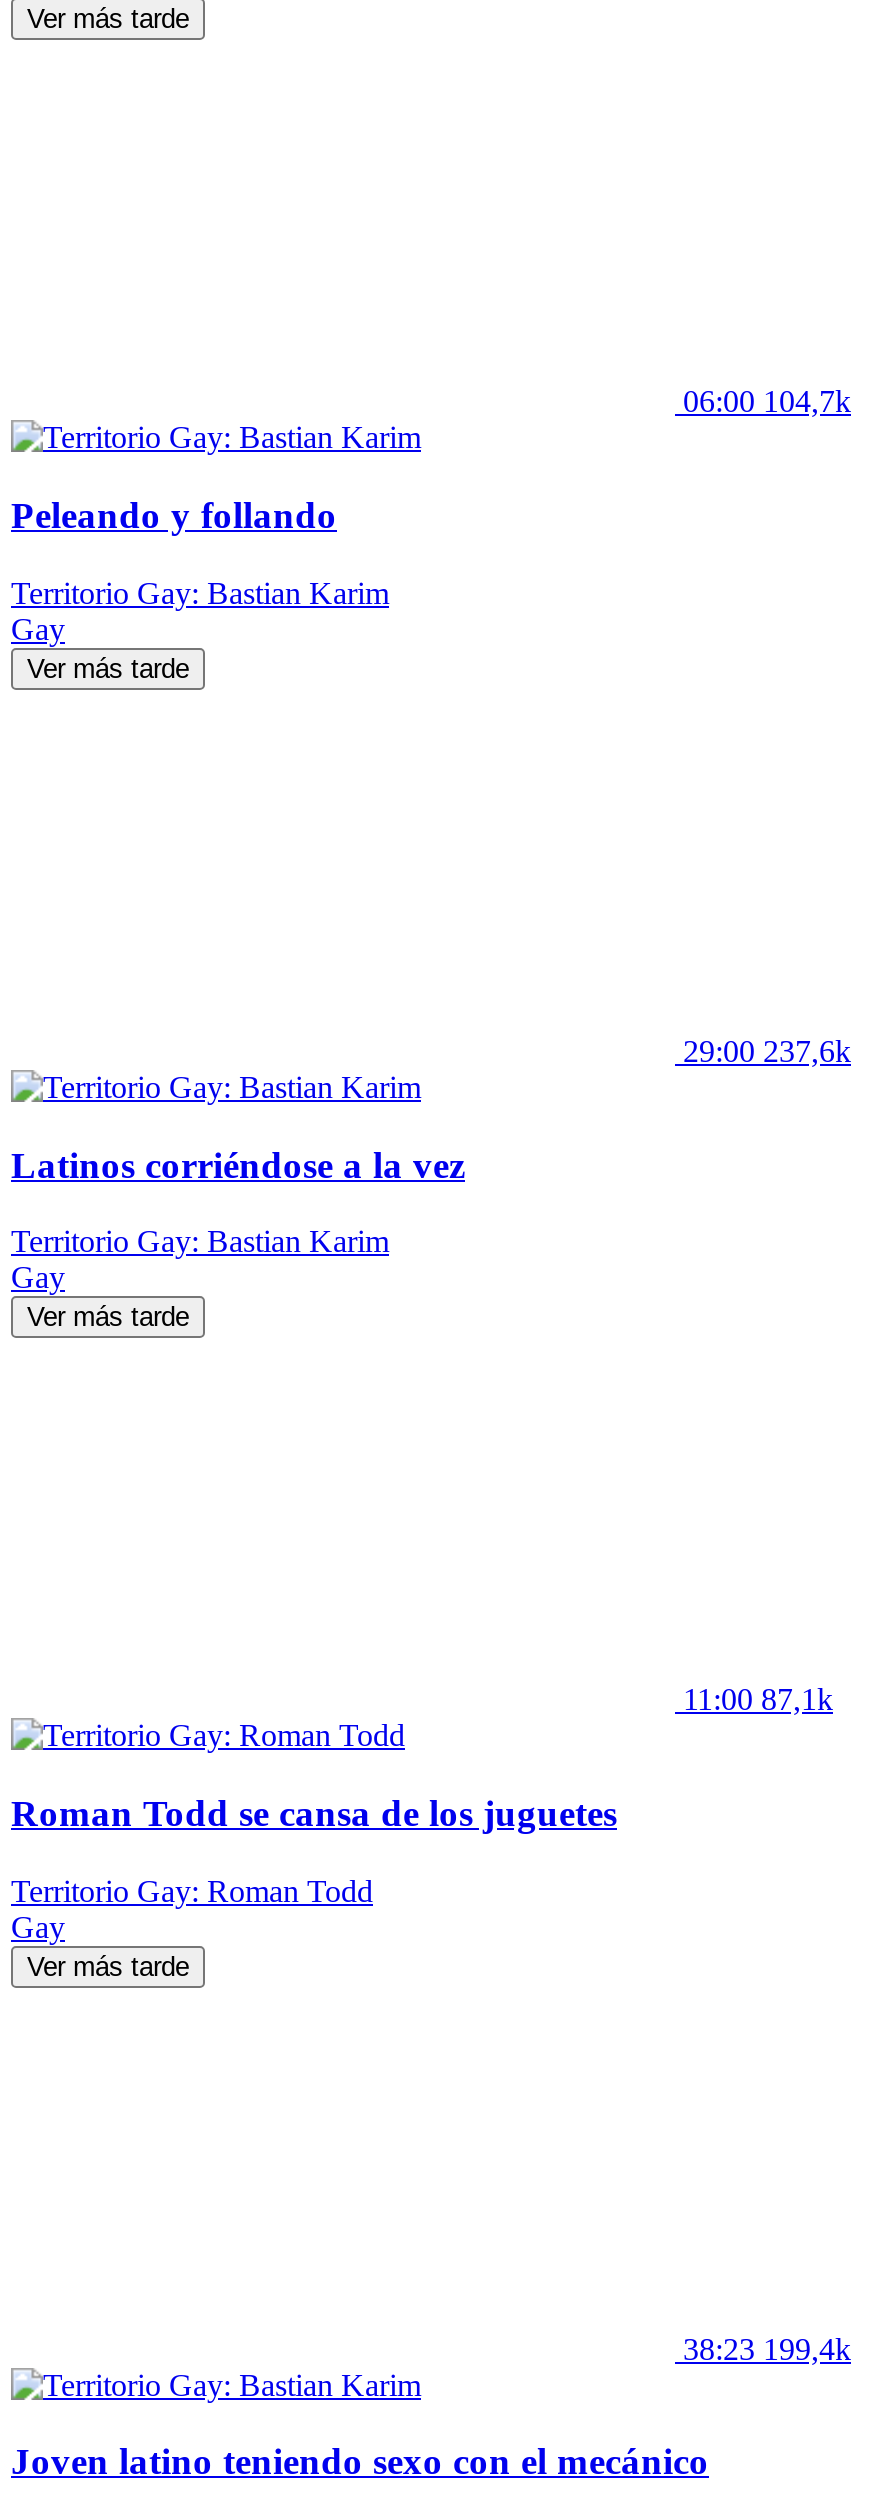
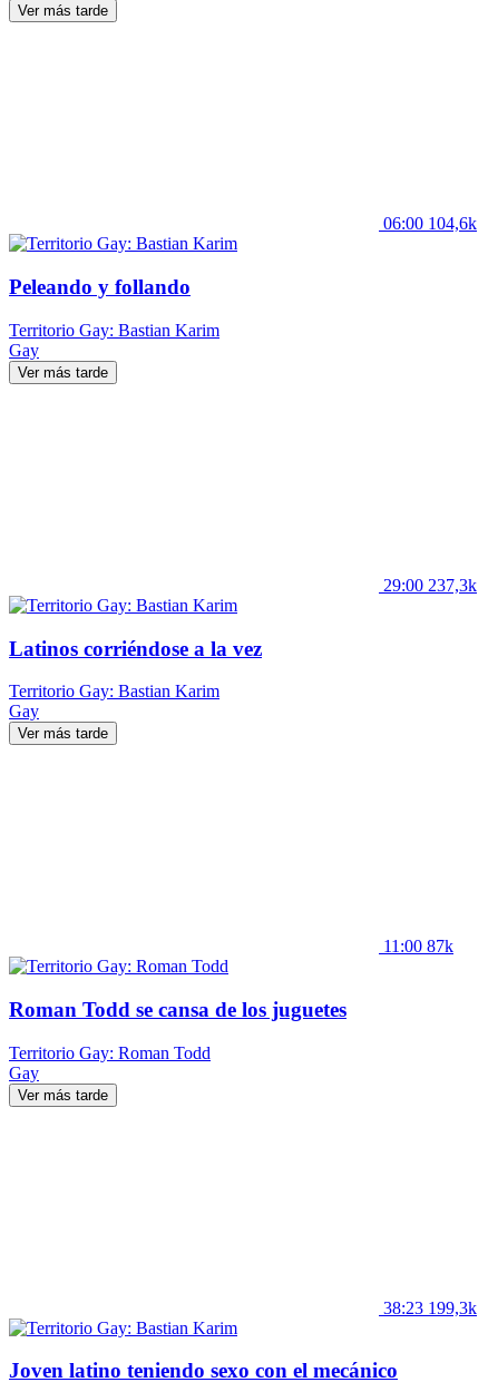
[683,385,851,419] 06:00 104,7k -> [383,214,477,233] 06:00 104,6k
[683,1034,851,1068] 29:00 237,6k -> [383,576,477,595] 29:00 237,3k
[683,1683,833,1717] 11:00 87,1k -> [383,937,453,956] 11:00 87k
[683,2332,851,2366] 38:23 199,4k -> [383,1298,477,1317] 38:23 199,3k

